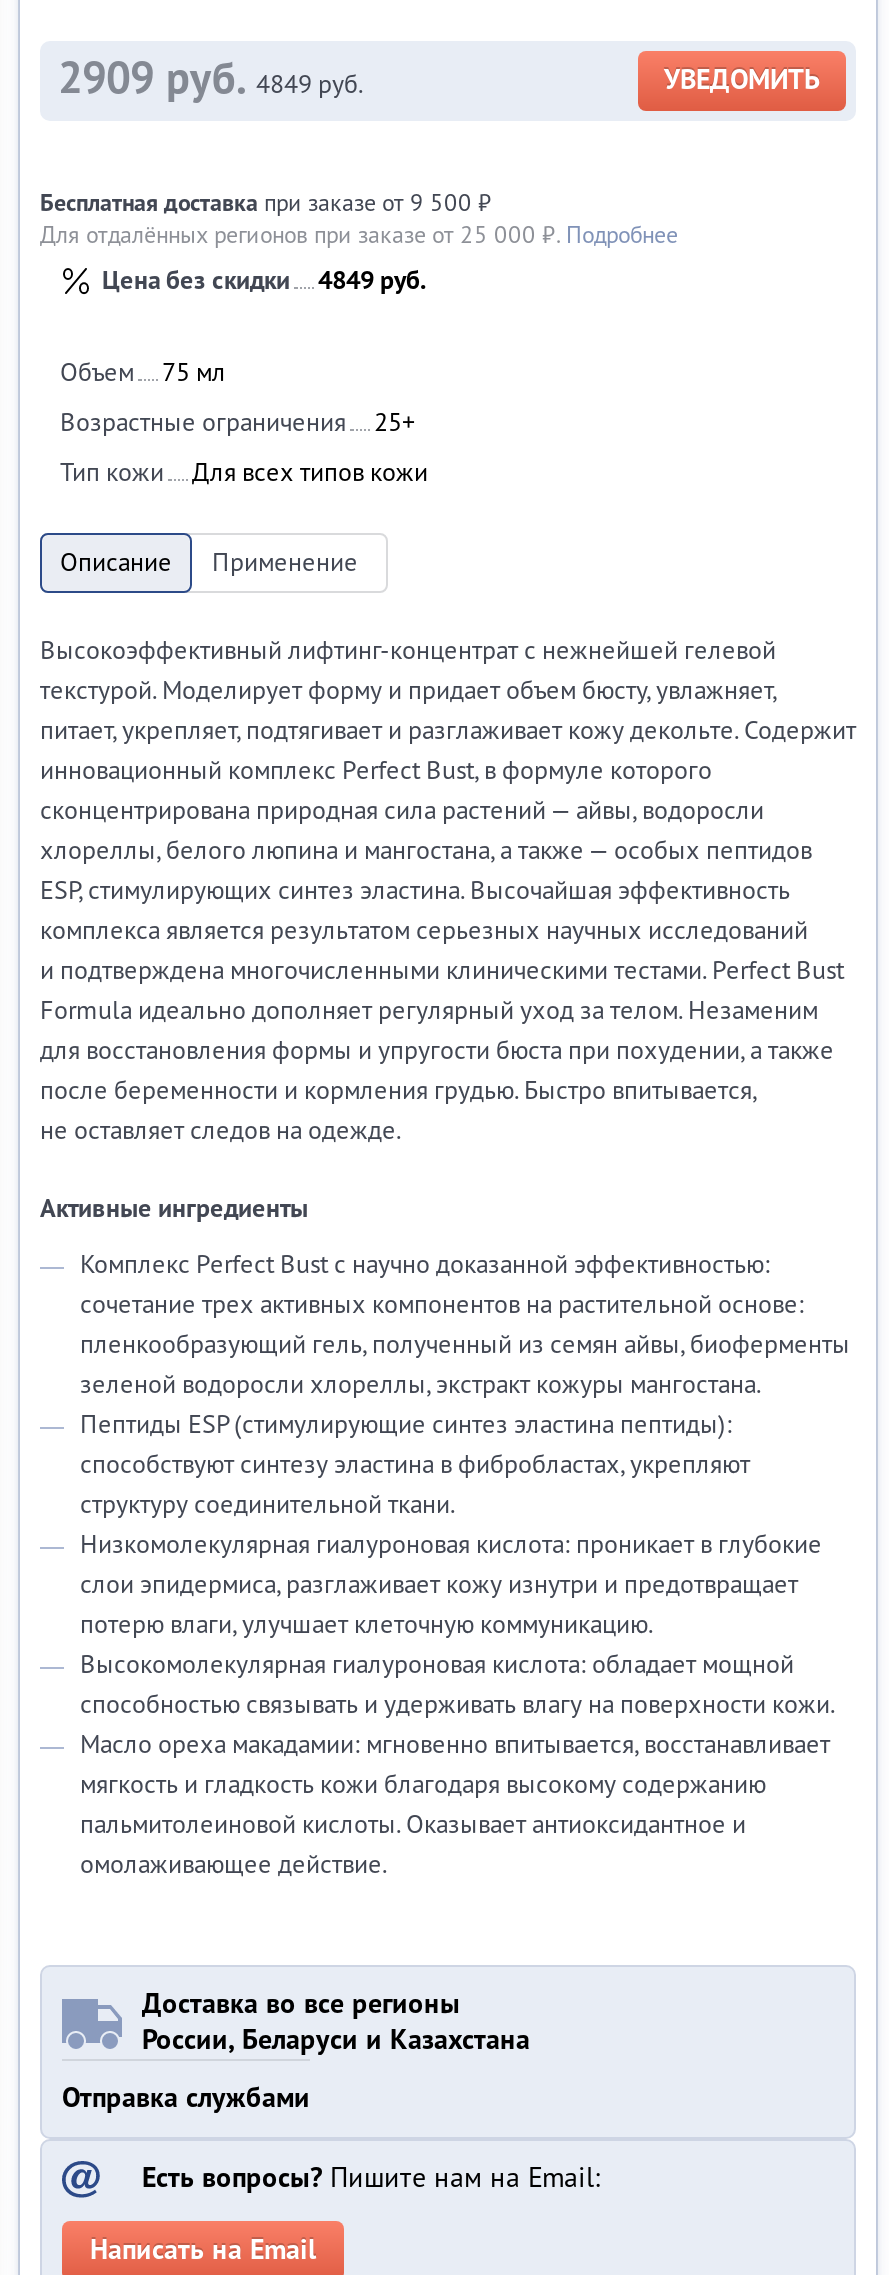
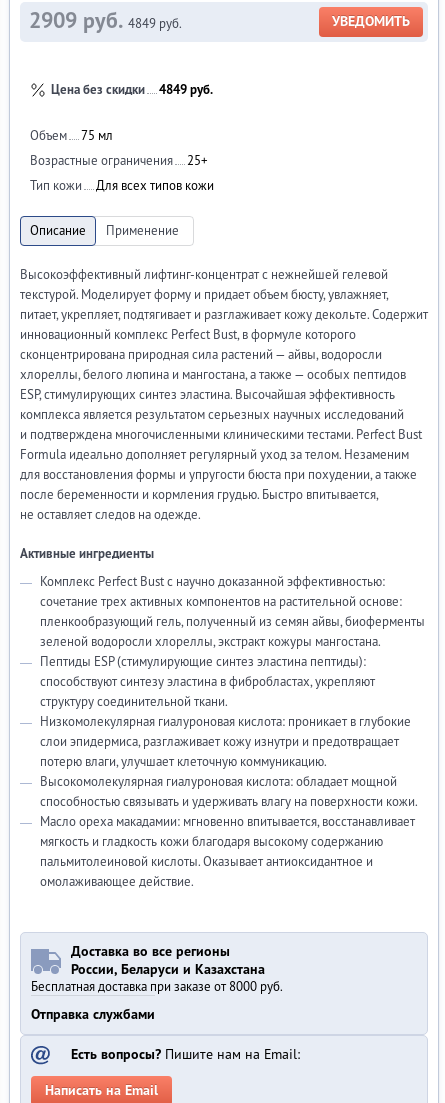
[40,189,678,249] Бесплатная доставка при заказе от 9 500 ₽ | Для отдалённых регионов при заказе от 25 000 ₽. Подробнее -> none
moved [40,267,856,2057] -> [20,83,428,978]: Цена без скидки | 4849 руб. | Объем | ... | Доставка во все регионы | России, Беларуси и Казахстана
none -> [31,980,283,994] Бесплатная доставка при заказе от 8000 руб.

